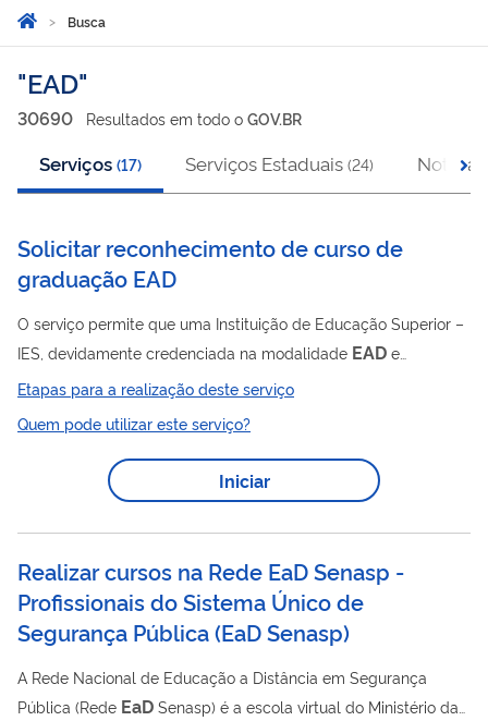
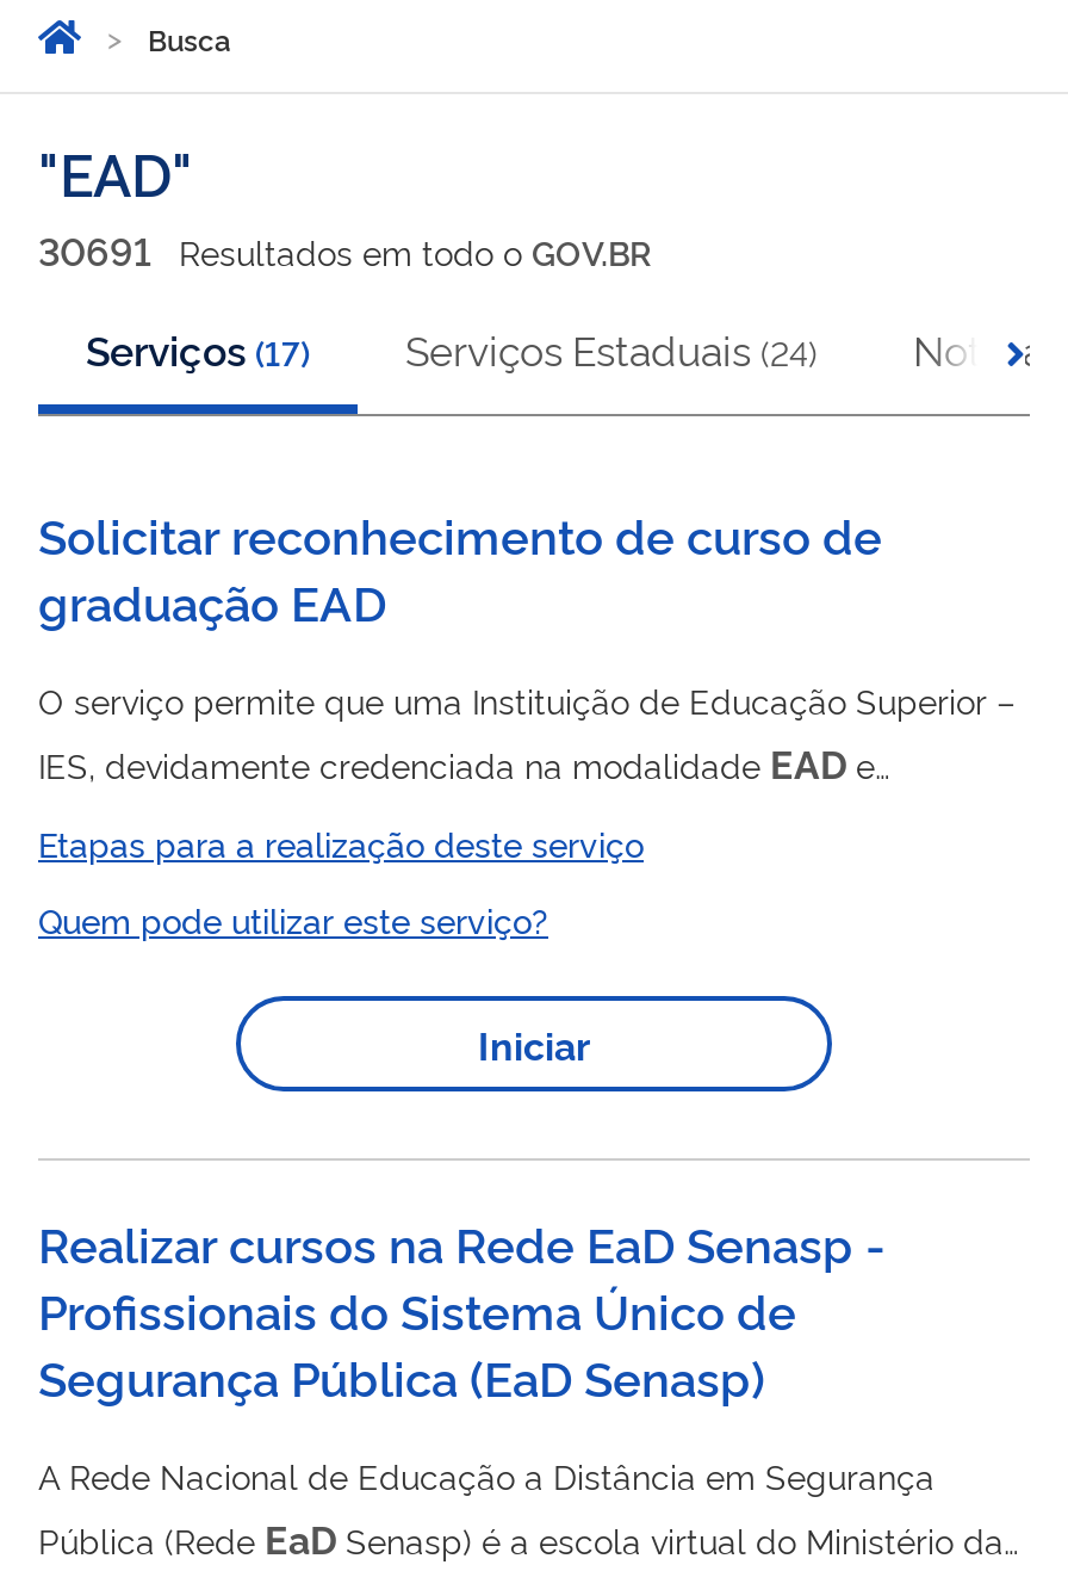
[17,106,302,129] 30690 Resultados em todo o GOV.BR -> [38,223,651,275] 30691 Resultados em todo o GOV.BR

